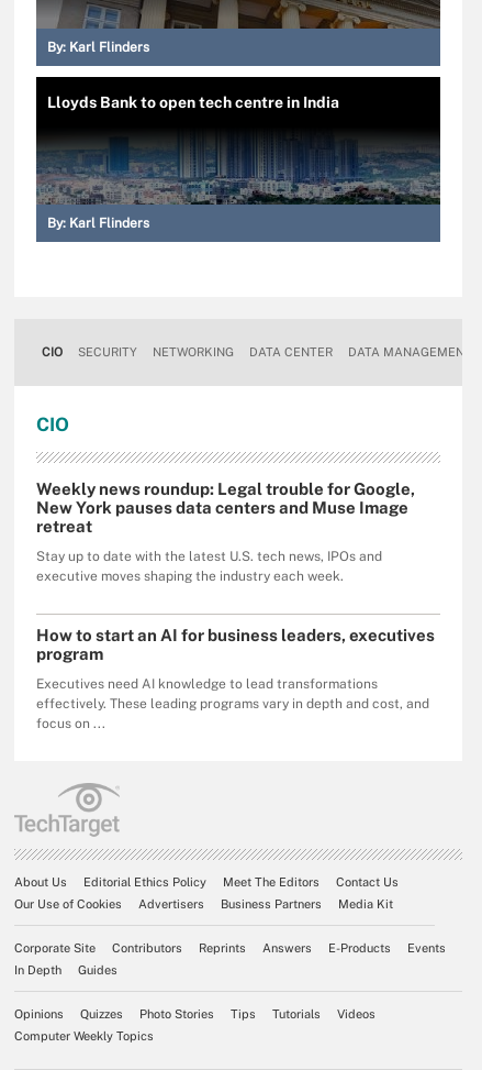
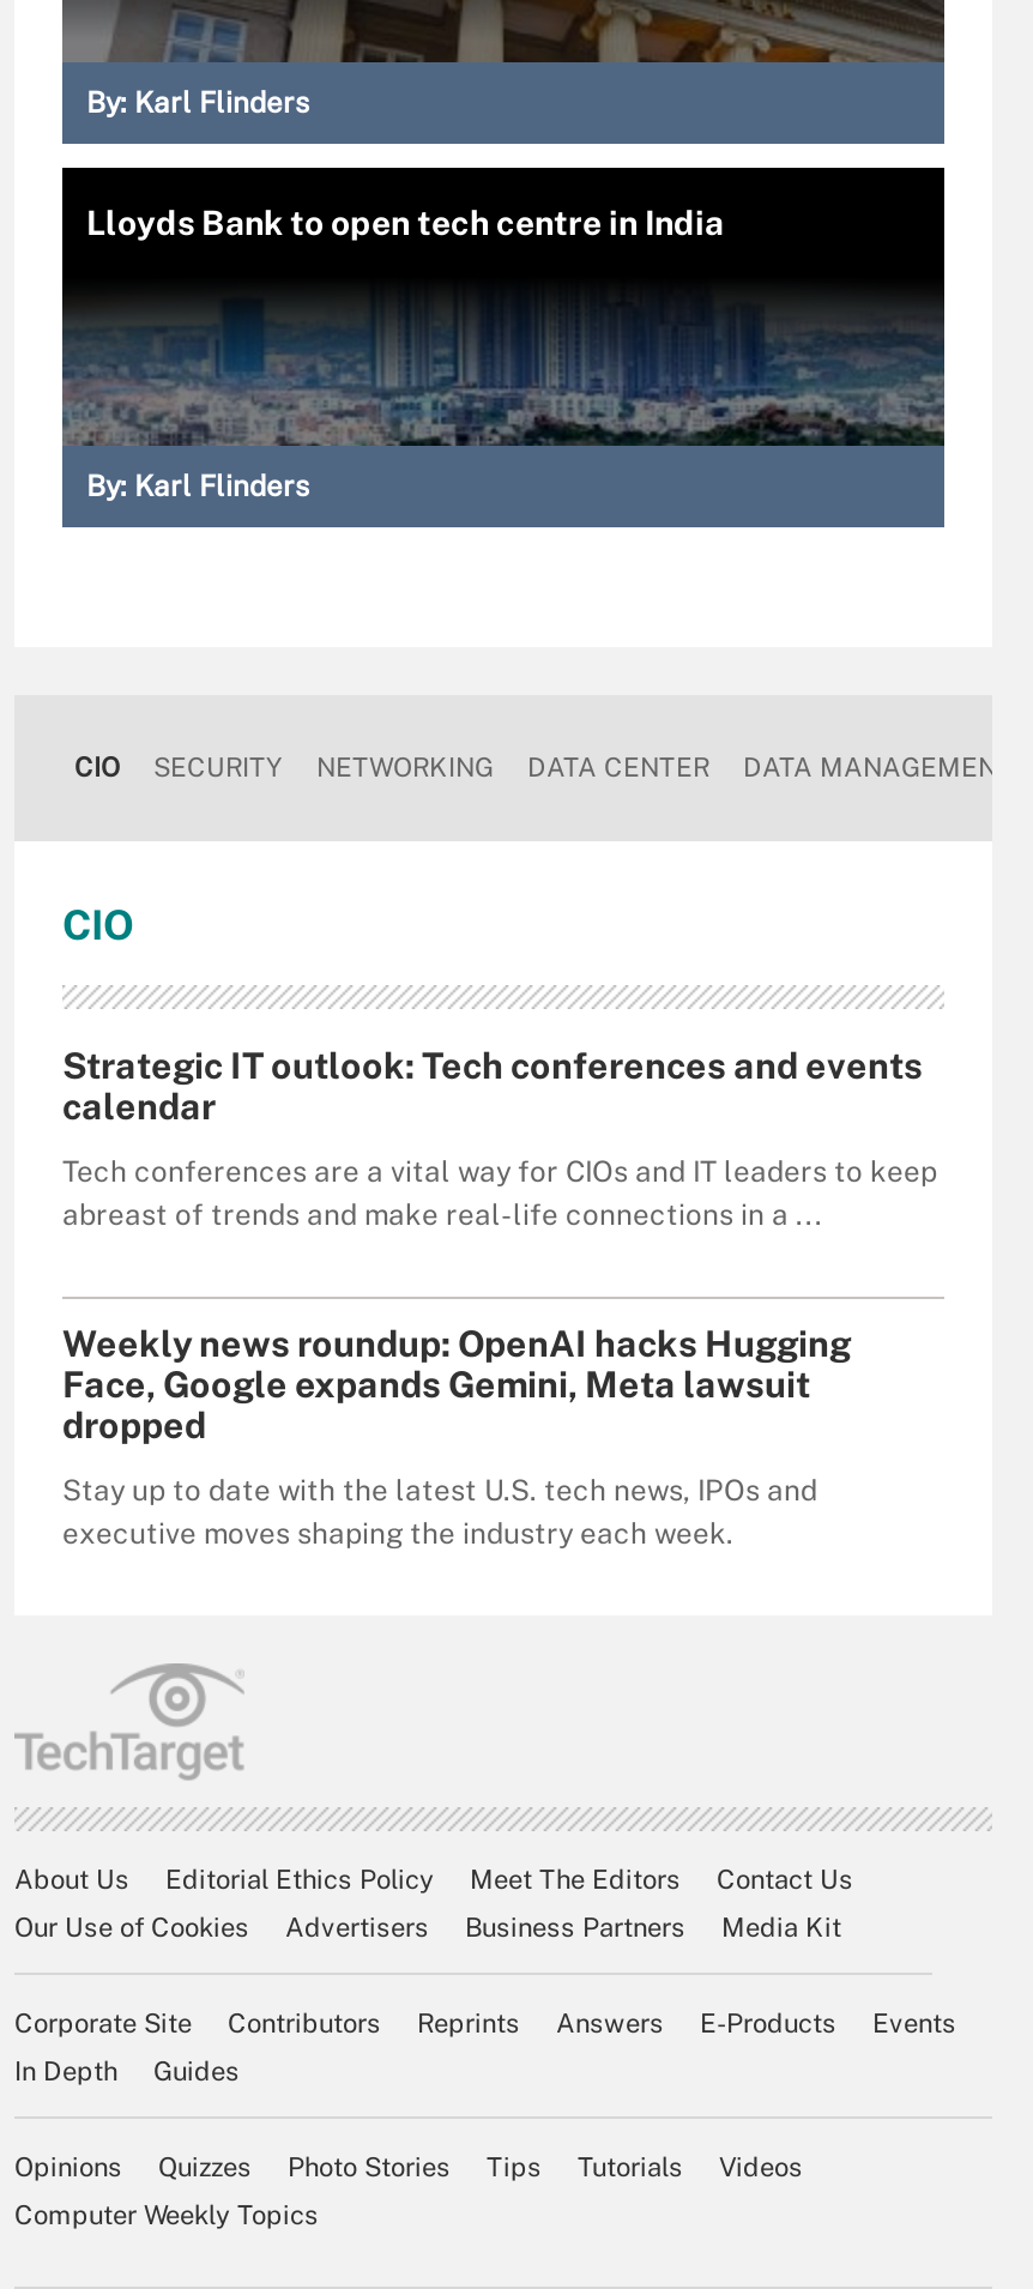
[36,479,415,536] Weekly news roundup: Legal trouble for Google, | New York pauses data centers and Muse Image | retreat -> [62,1045,937,1445] Strategic IT outlook: Tech conferences and events | calendar | Tech conferences are a vital way for CIOs and IT leaders to keep | abreast of trends and make real-life connections in a ... | Weekly news roundup: OpenAI hacks Hugging | Face, Google expands Gemini, Meta lawsuit | dropped
moved [36,549,382,584] -> [62,1474,817,1551]: Stay up to date with the latest U.S. tech news, IPOs and | executive moves shaping the industry each week.
[36,626,435,731] How to start an AI for business leaders, executives | program | Executives need AI knowledge to lead transformations | effectively. These leading programs vary in depth and cost, and | focus on ... -> none

